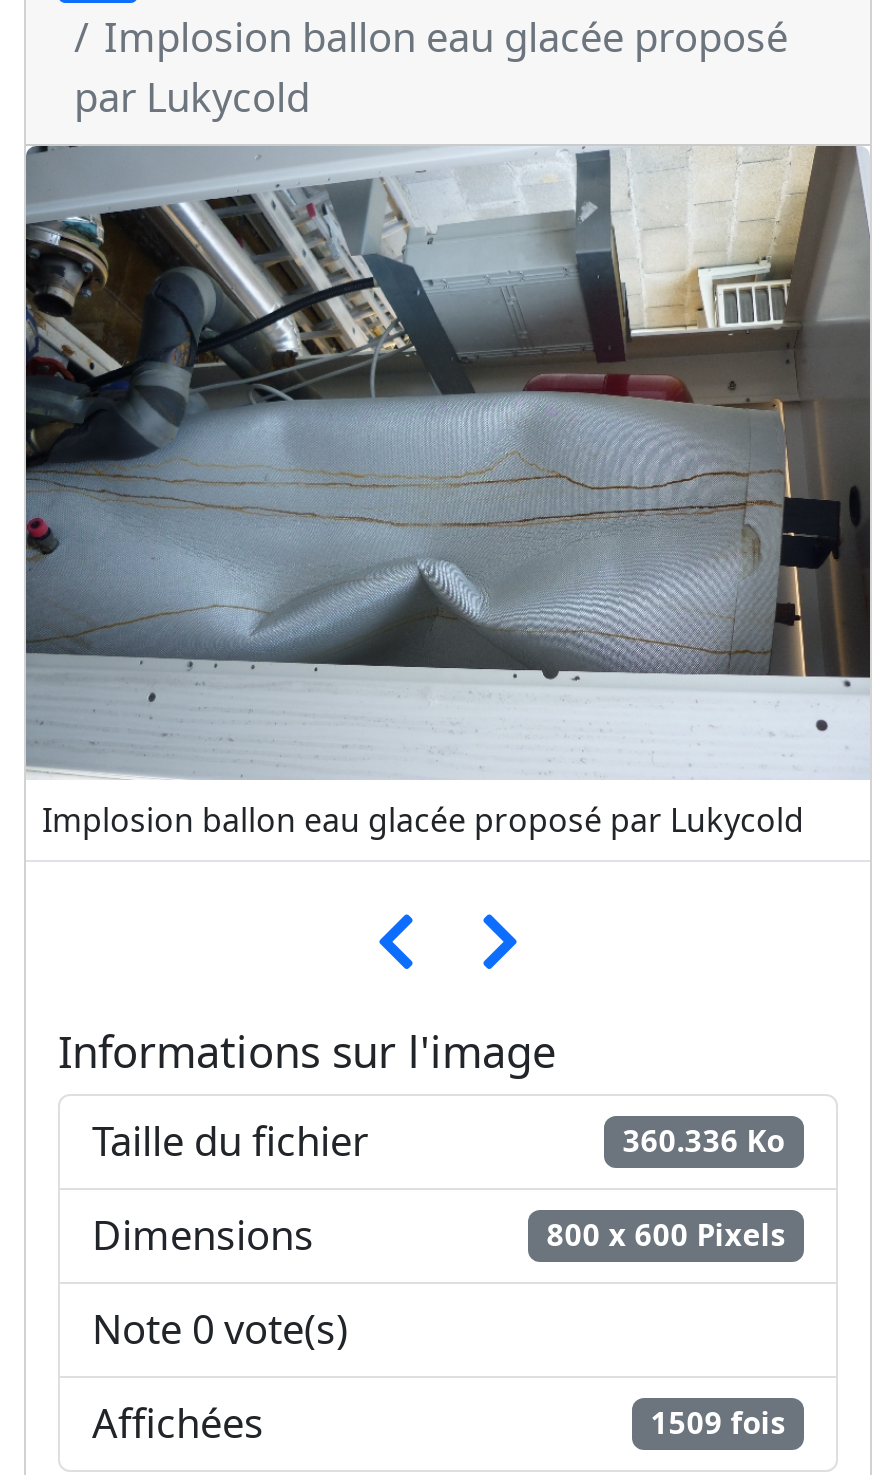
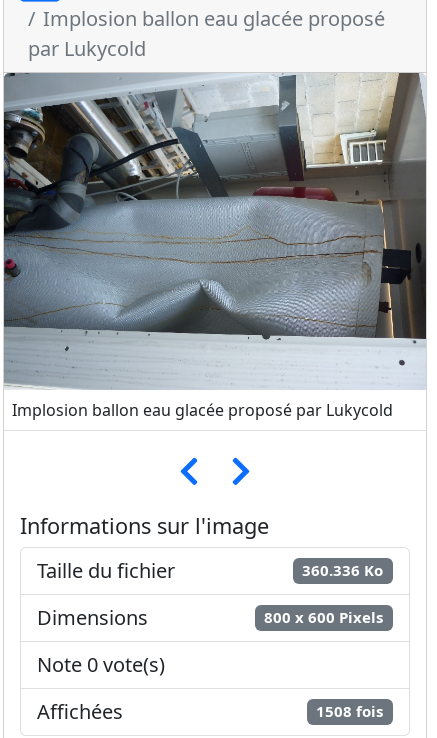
[650,1403,784,1443] 1509 fois -> [316,701,383,721] 1508 fois

